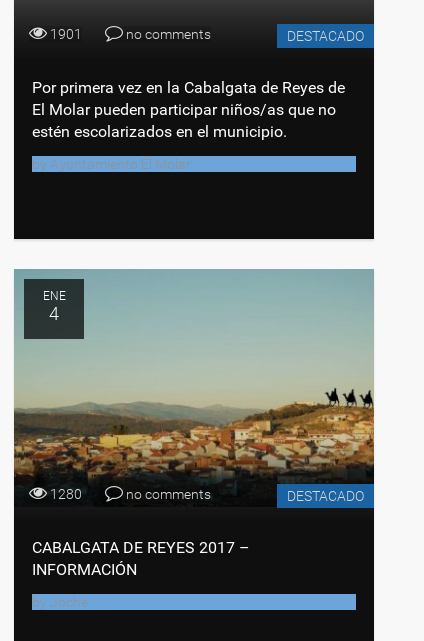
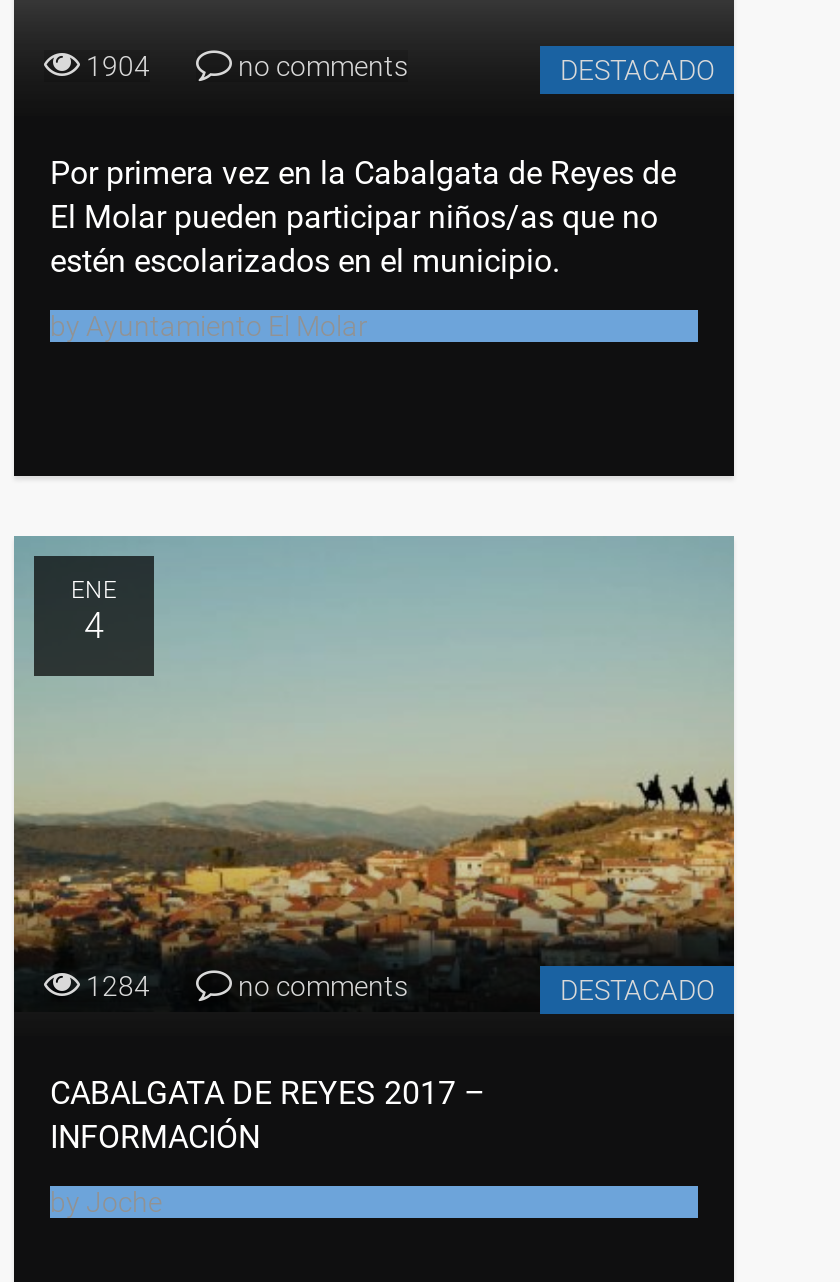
[47,26,82,42] 1901 -> [80,50,150,82] 1904
[47,486,82,502] 1280 -> [80,970,150,1002] 1284

